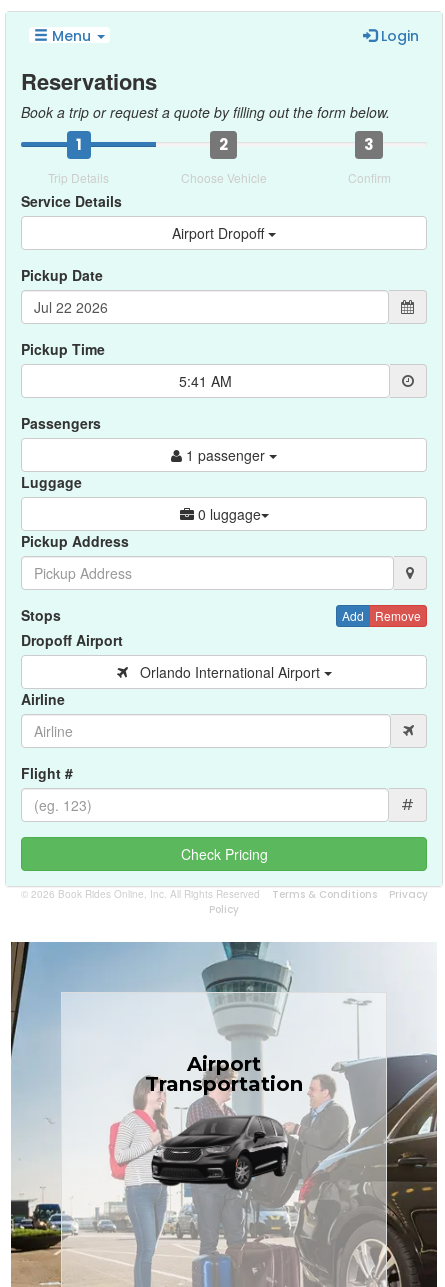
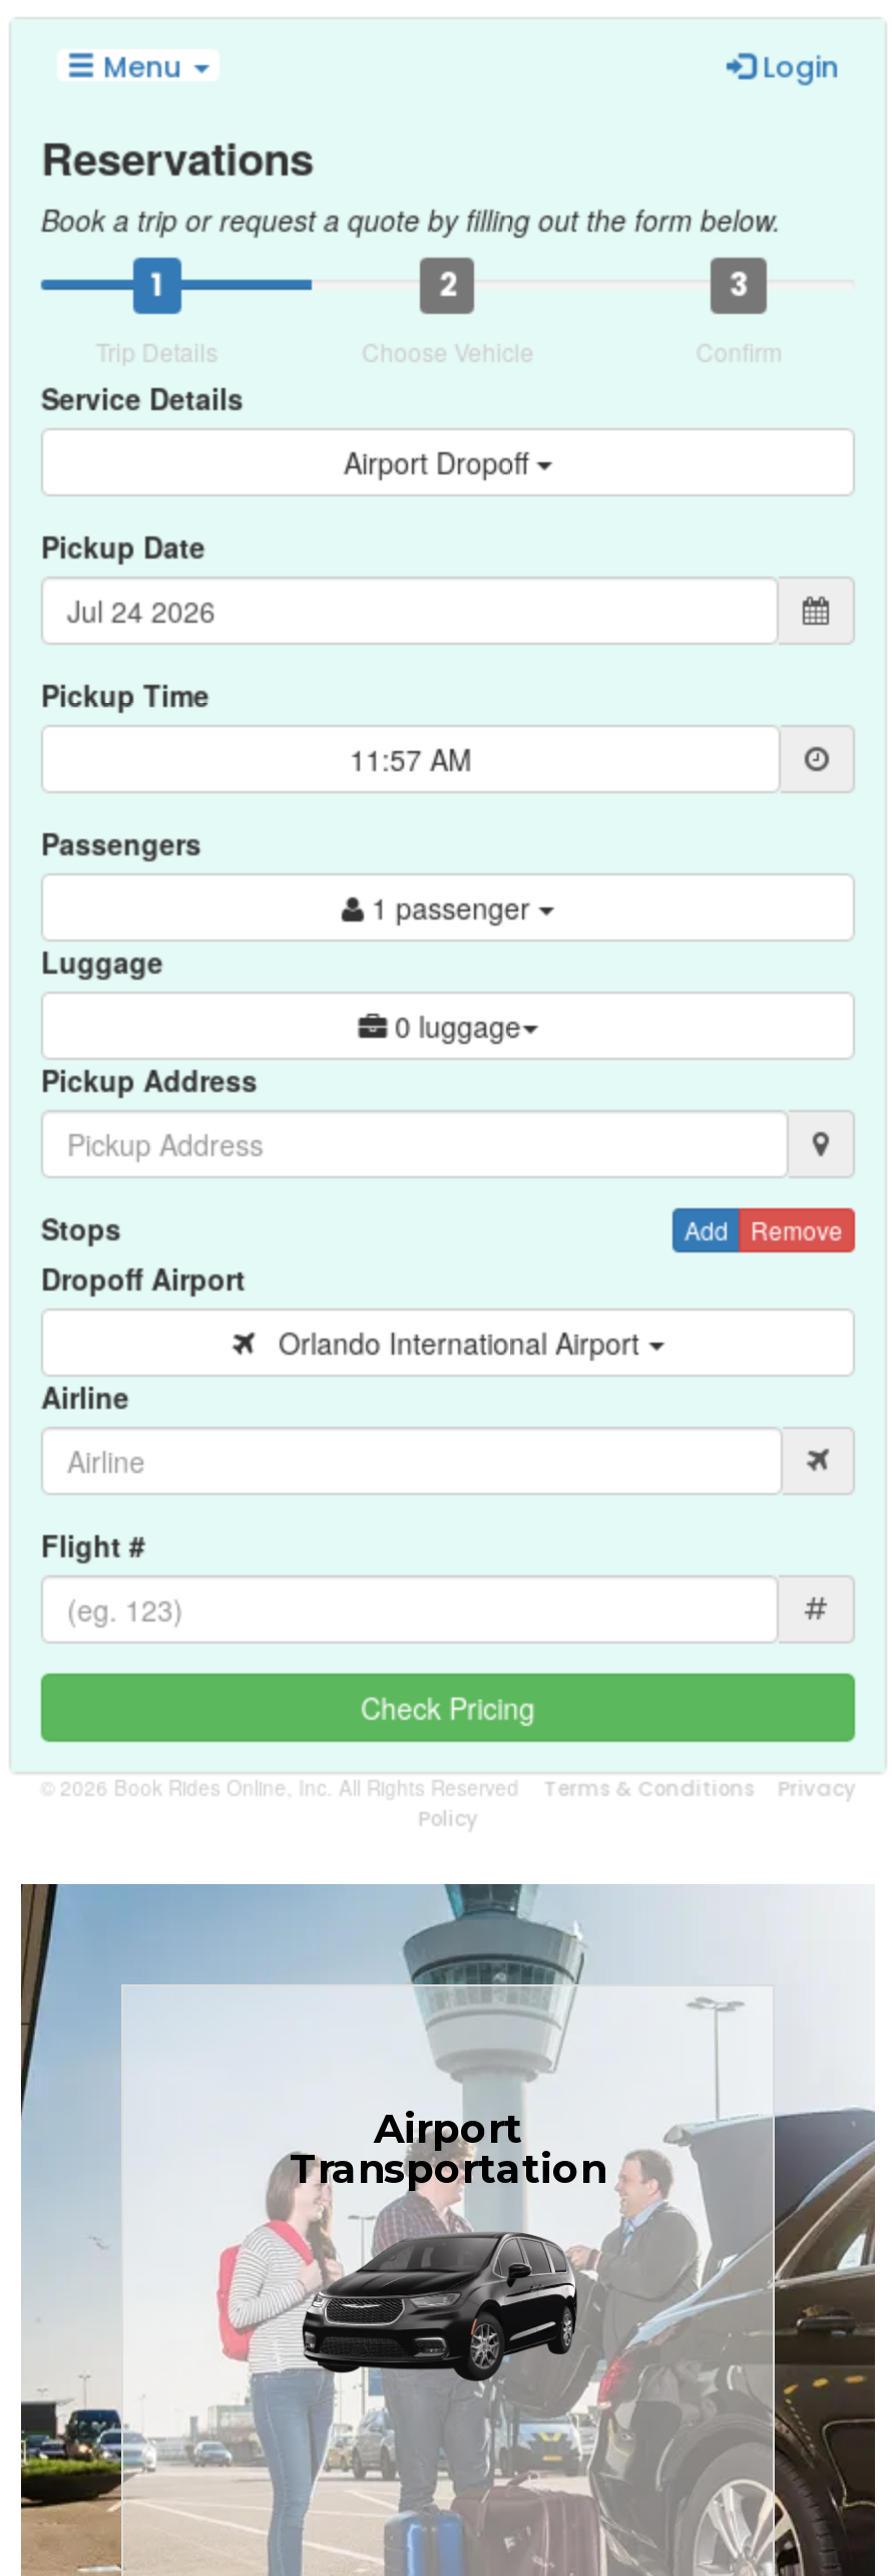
[179,371,232,391] 5:41 AM -> [350,739,472,779] 11:57 AM

